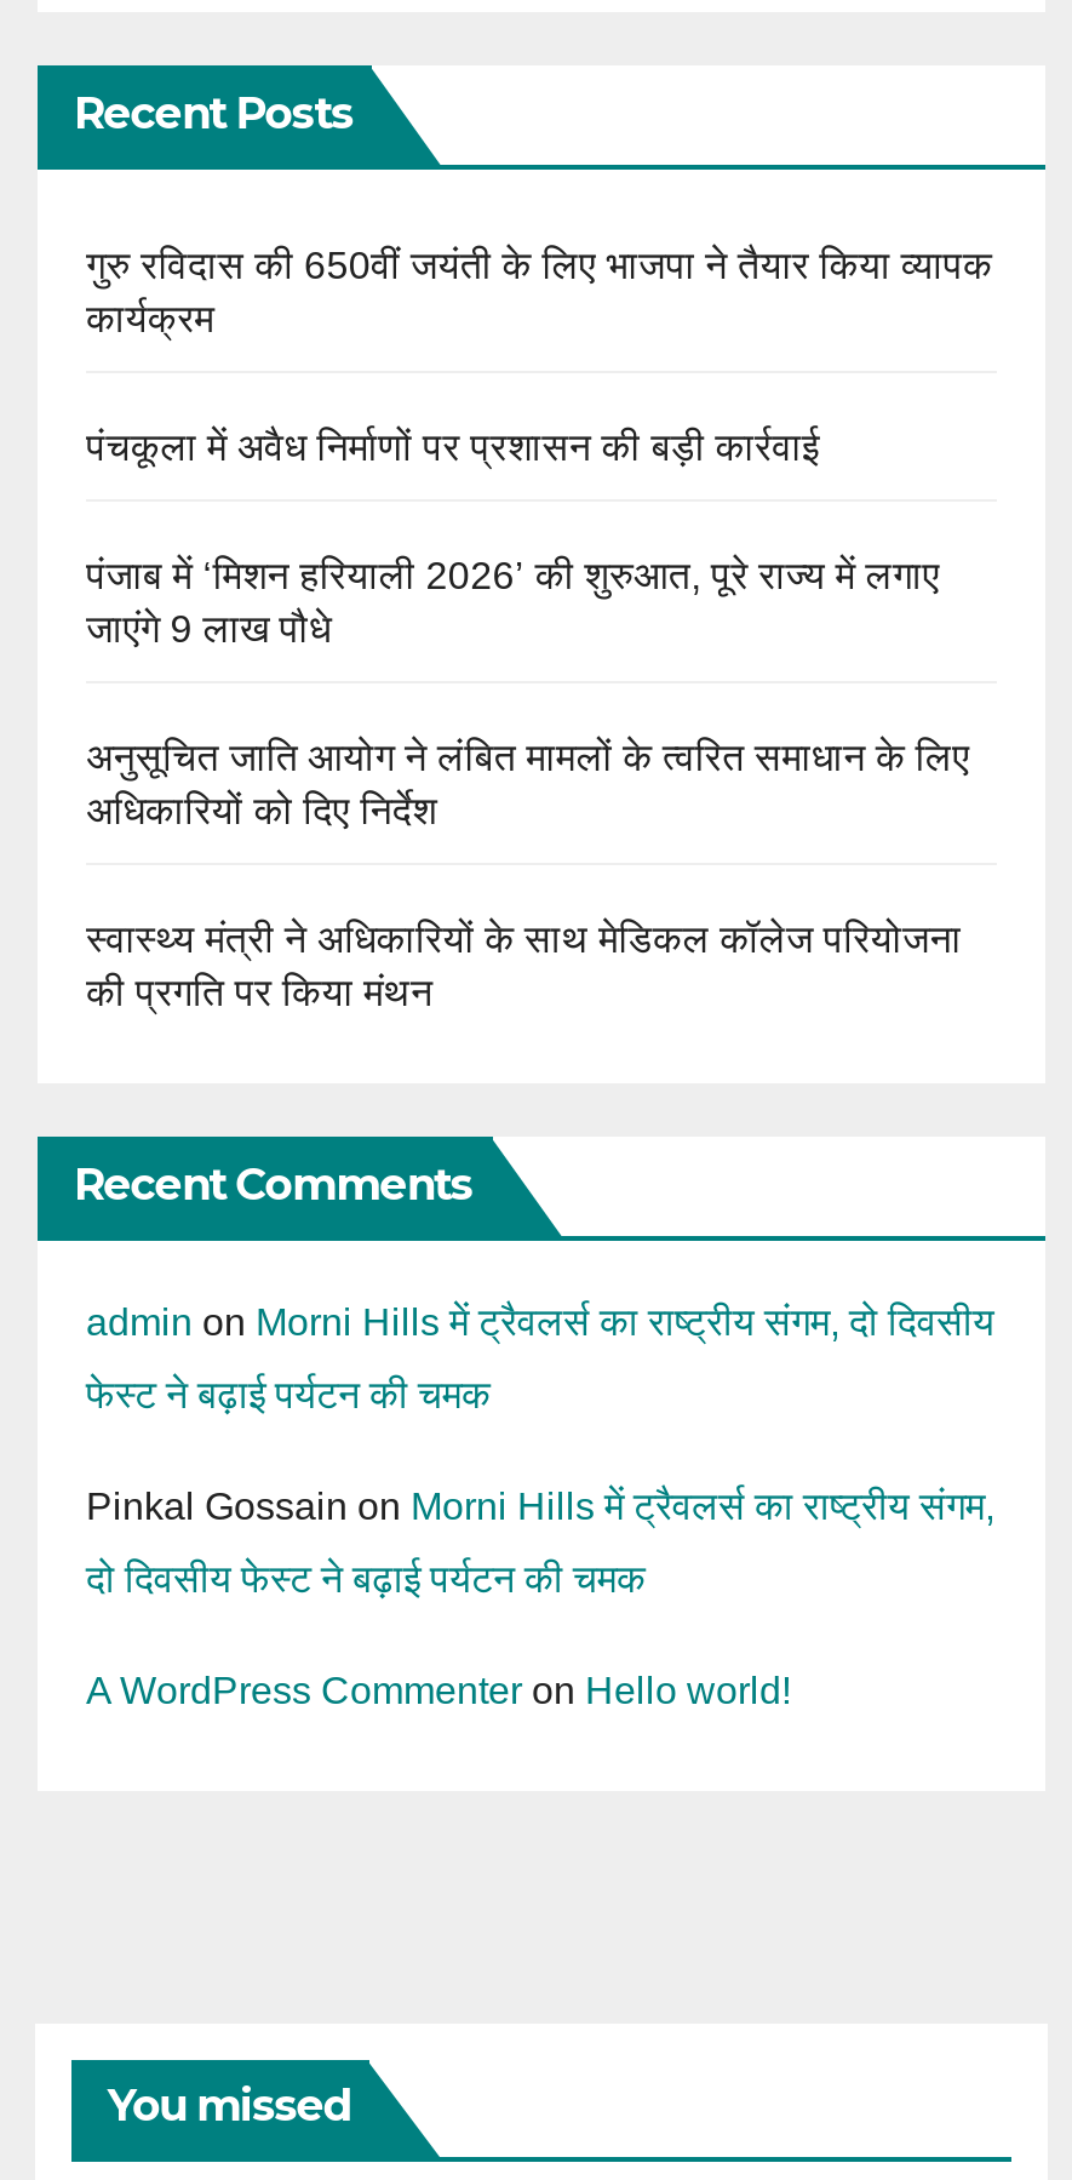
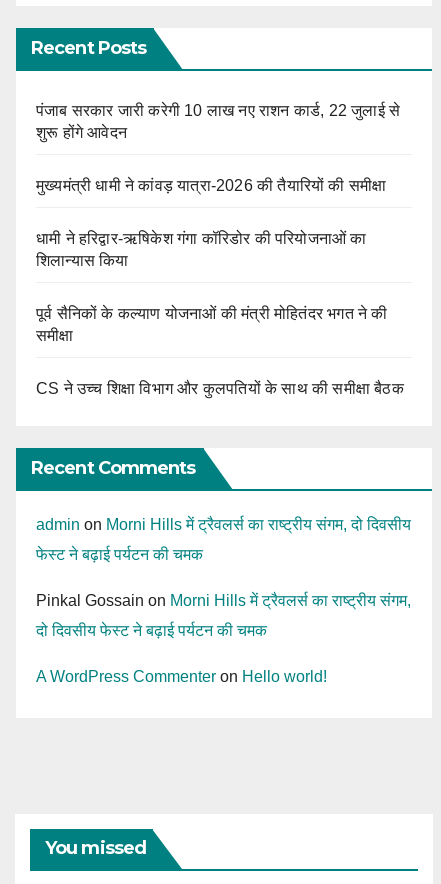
[86,246,993,340] गुरु रविदास की 650वीं जयंती के लिए भाजपा ने तैयार किया व्यापक | कार्यक्रम -> [36,102,400,141] पंजाब सरकार जारी करेगी 10 लाख नए राशन कार्ड, 22 जुलाई से | शुरू होंगे आवेदन
[86,427,819,468] पंचकूला में अवैध निर्माणों पर प्रशासन की बड़ी कार्रवाई -> [36,177,386,194] मुख्यमंत्री धामी ने कांवड़ यात्रा-2026 की तैयारियों की समीक्षा
[86,556,940,650] पंजाब में ‘मिशन हरियाली 2026’ की शुरुआत, पूरे राज्य में लगाए | जाएंगे 9 लाख पौधे -> [36,230,367,269] धामी ने हरिद्वार-ऋषिकेश गंगा कॉरिडोर की परियोजनाओं का | शिलान्यास किया
[86,737,970,832] अनुसूचित जाति आयोग ने लंबित मामलों के त्वरित समाधान के लिए | अधिकारियों को दिए निर्देश -> [36,305,388,344] पूर्व सैनिकों के कल्याण योजनाओं की मंत्री मोहितंदर भगत ने की | समीक्षा
[86,919,962,1014] स्वास्थ्य मंत्री ने अधिकारियों के साथ मेडिकल कॉलेज परियोजना | की प्रगति पर किया मंथन -> [36,380,404,397] CS ने उच्च शिक्षा विभाग और कुलपतियों के साथ की समीक्षा बैठक

